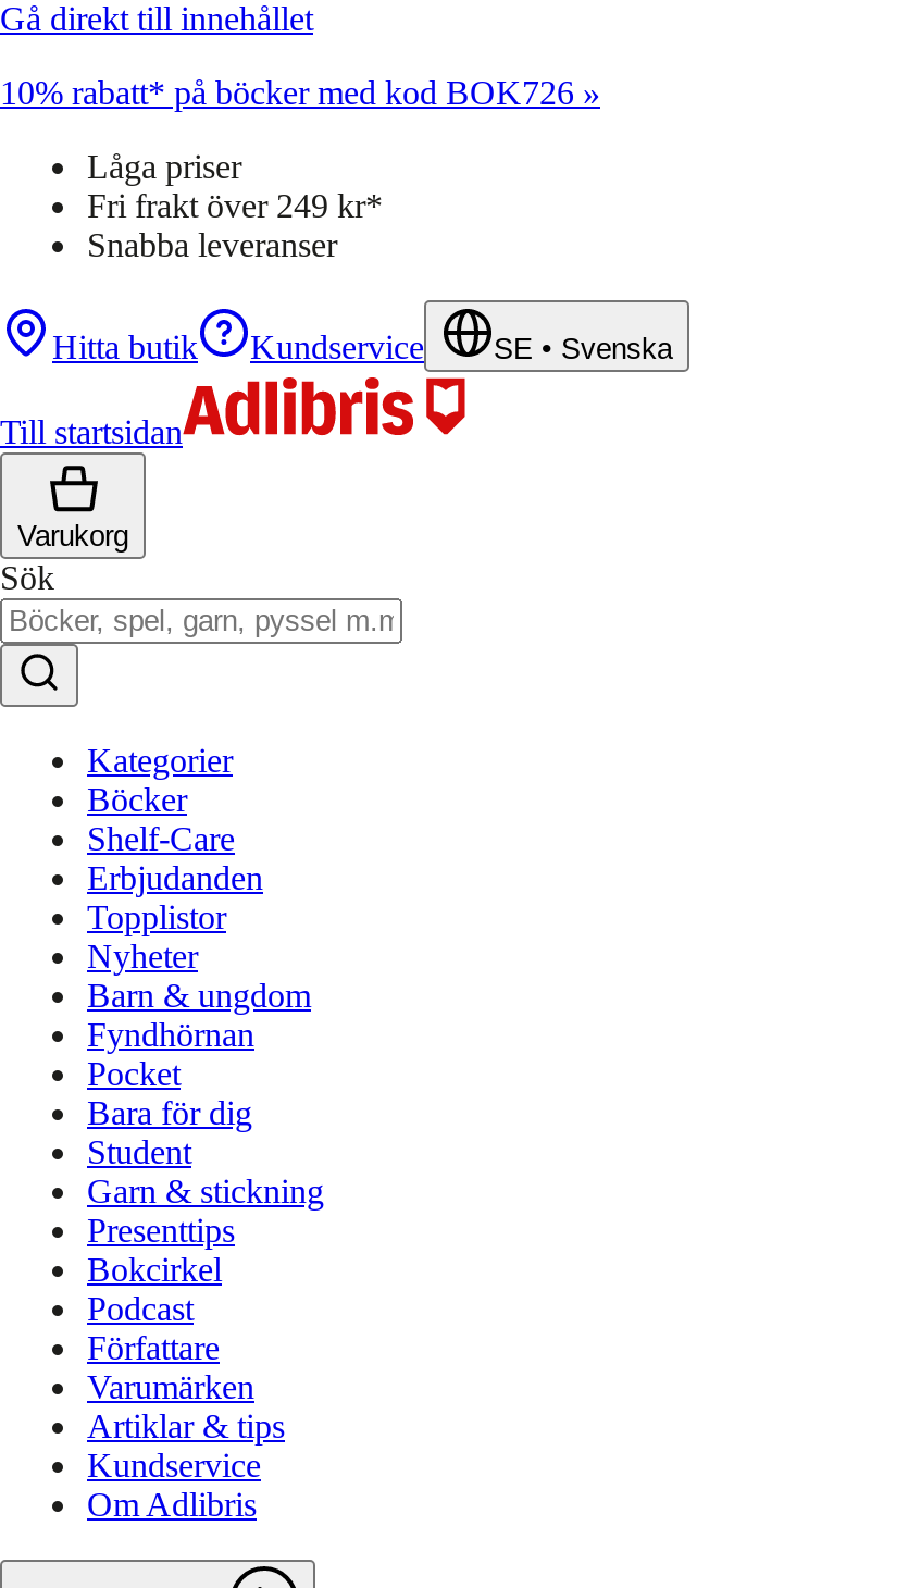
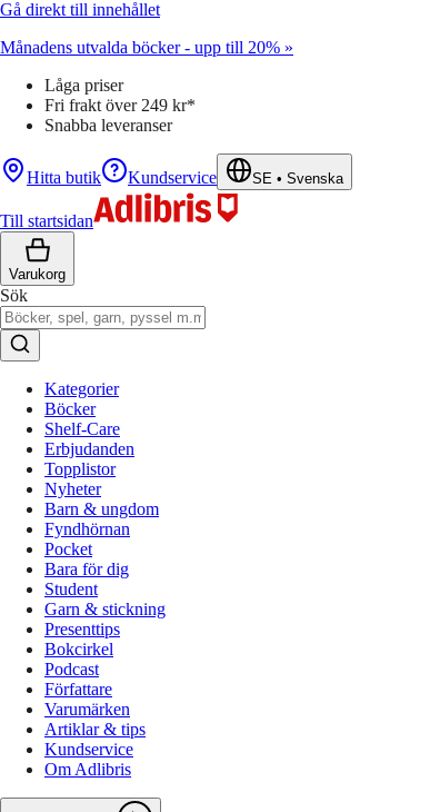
[0,74,600,111] 10% rabatt* på böcker med kod BOK726 » -> [0,38,293,57] Månadens utvalda böcker - upp till 20% »

